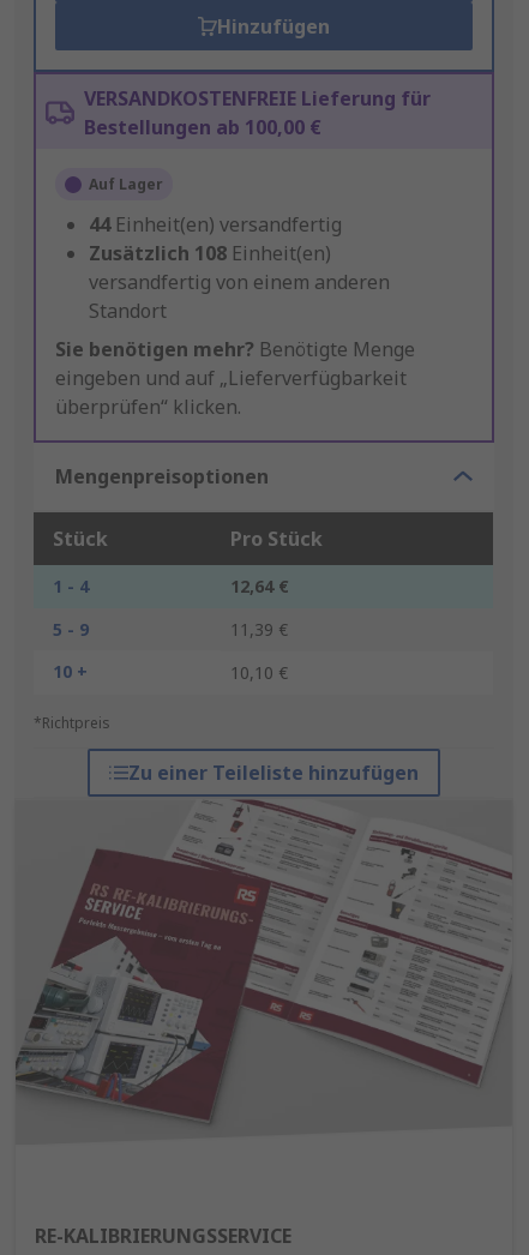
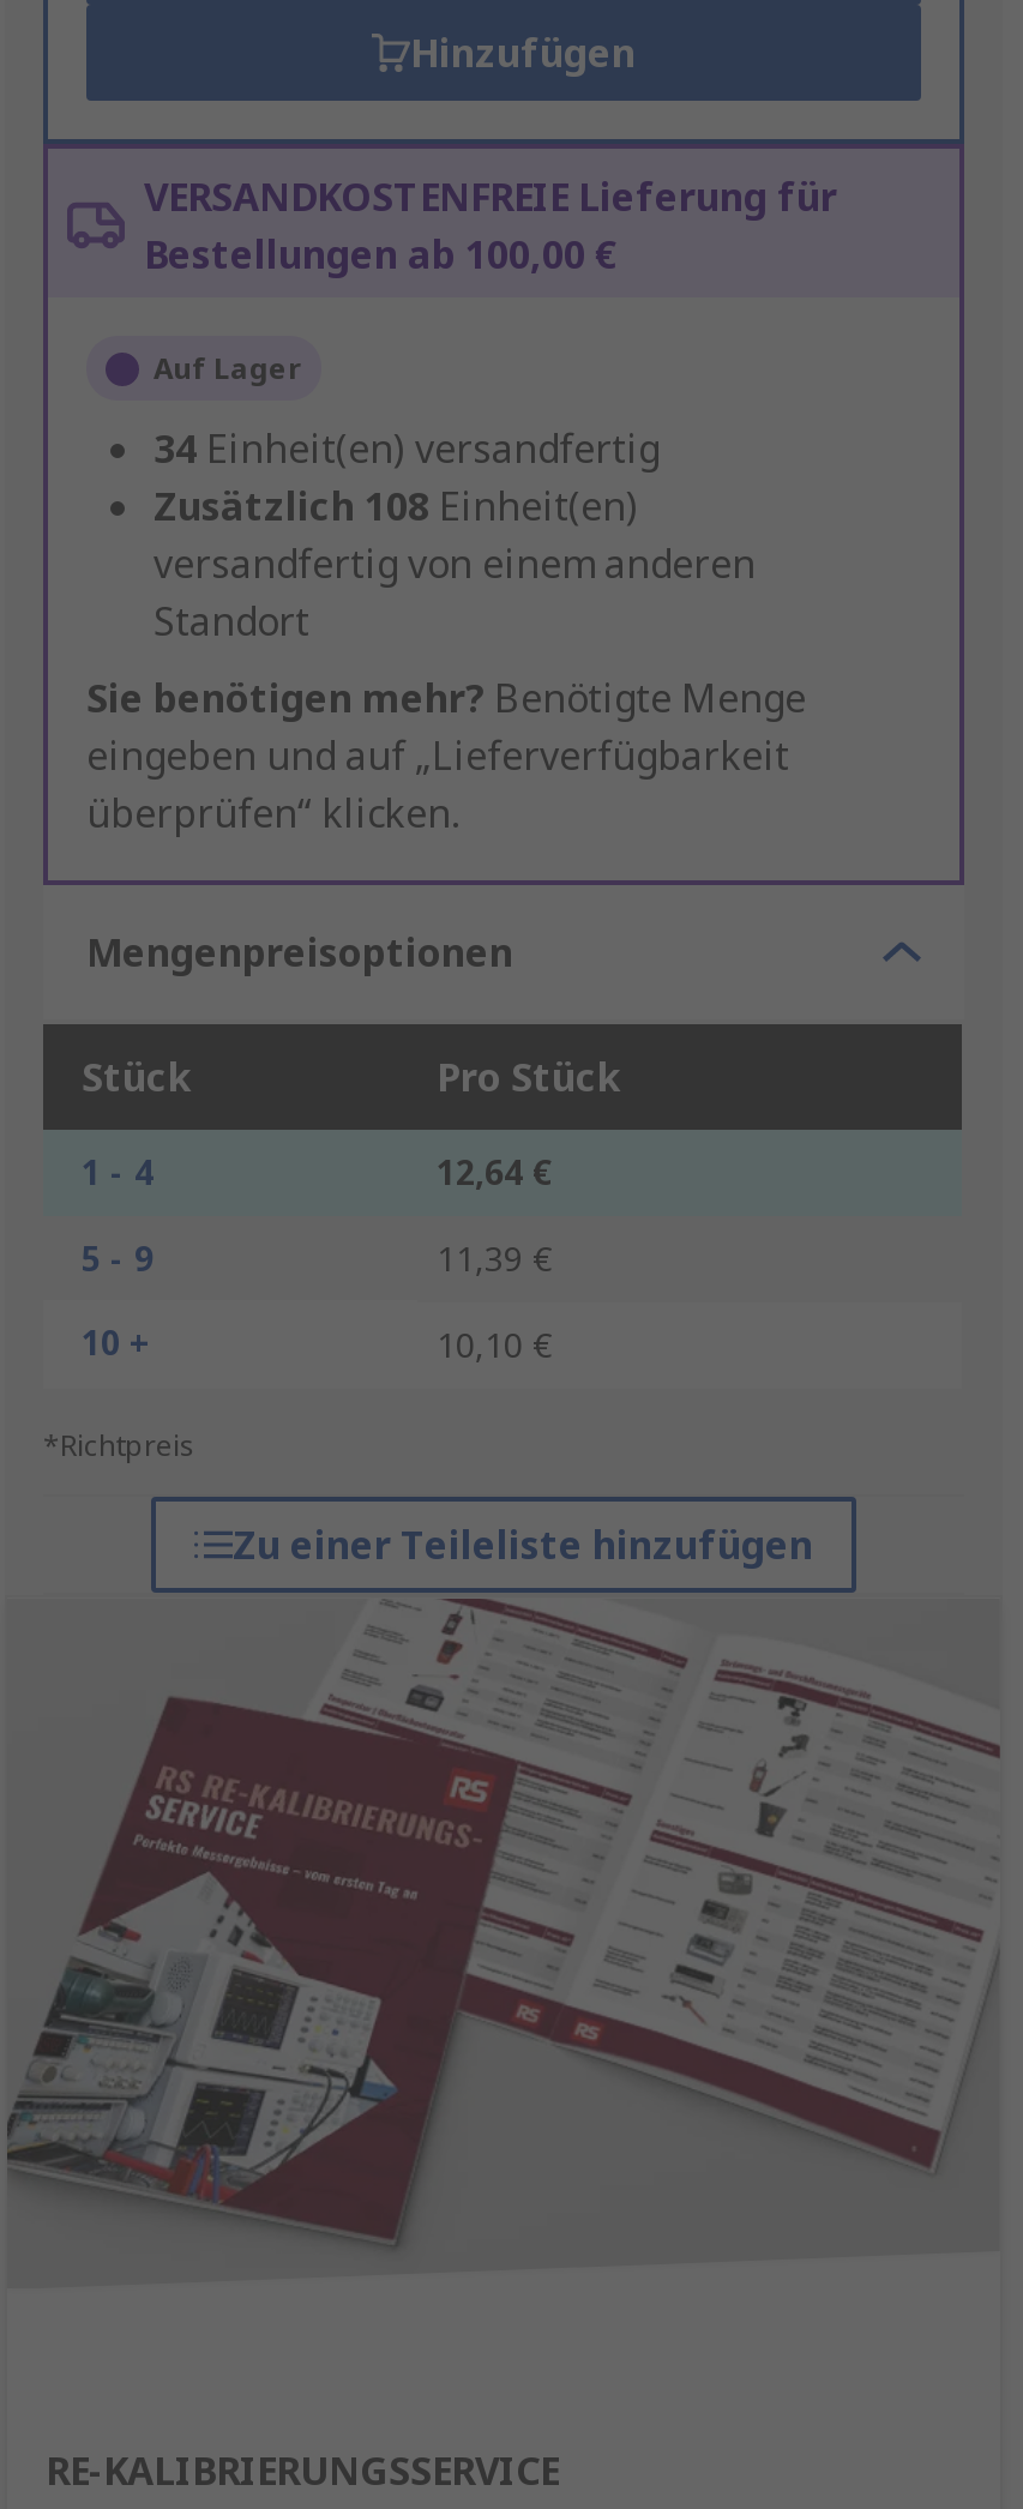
[89,212,342,238] 44 Einheit(en) versandfertig -> [154,423,660,476] 34 Einheit(en) versandfertig

